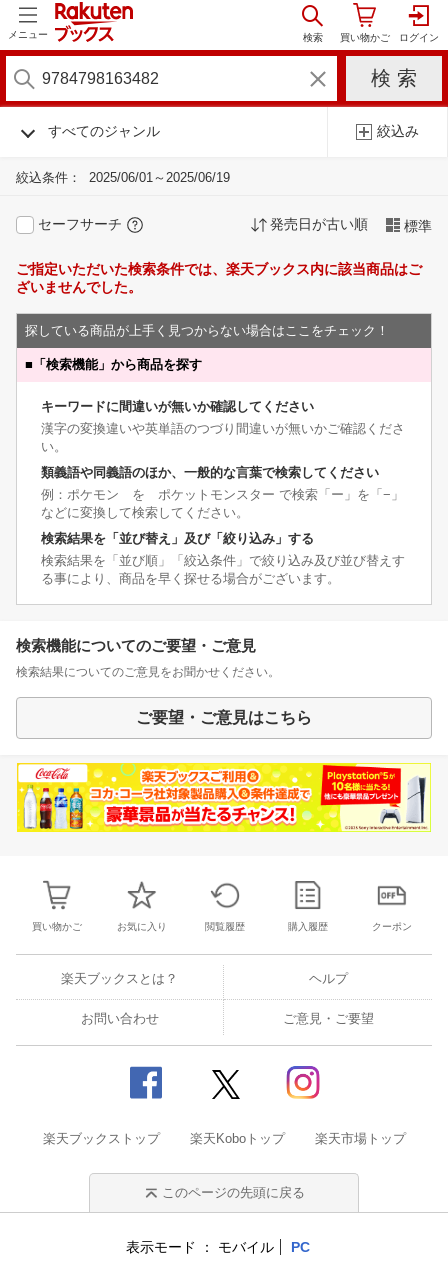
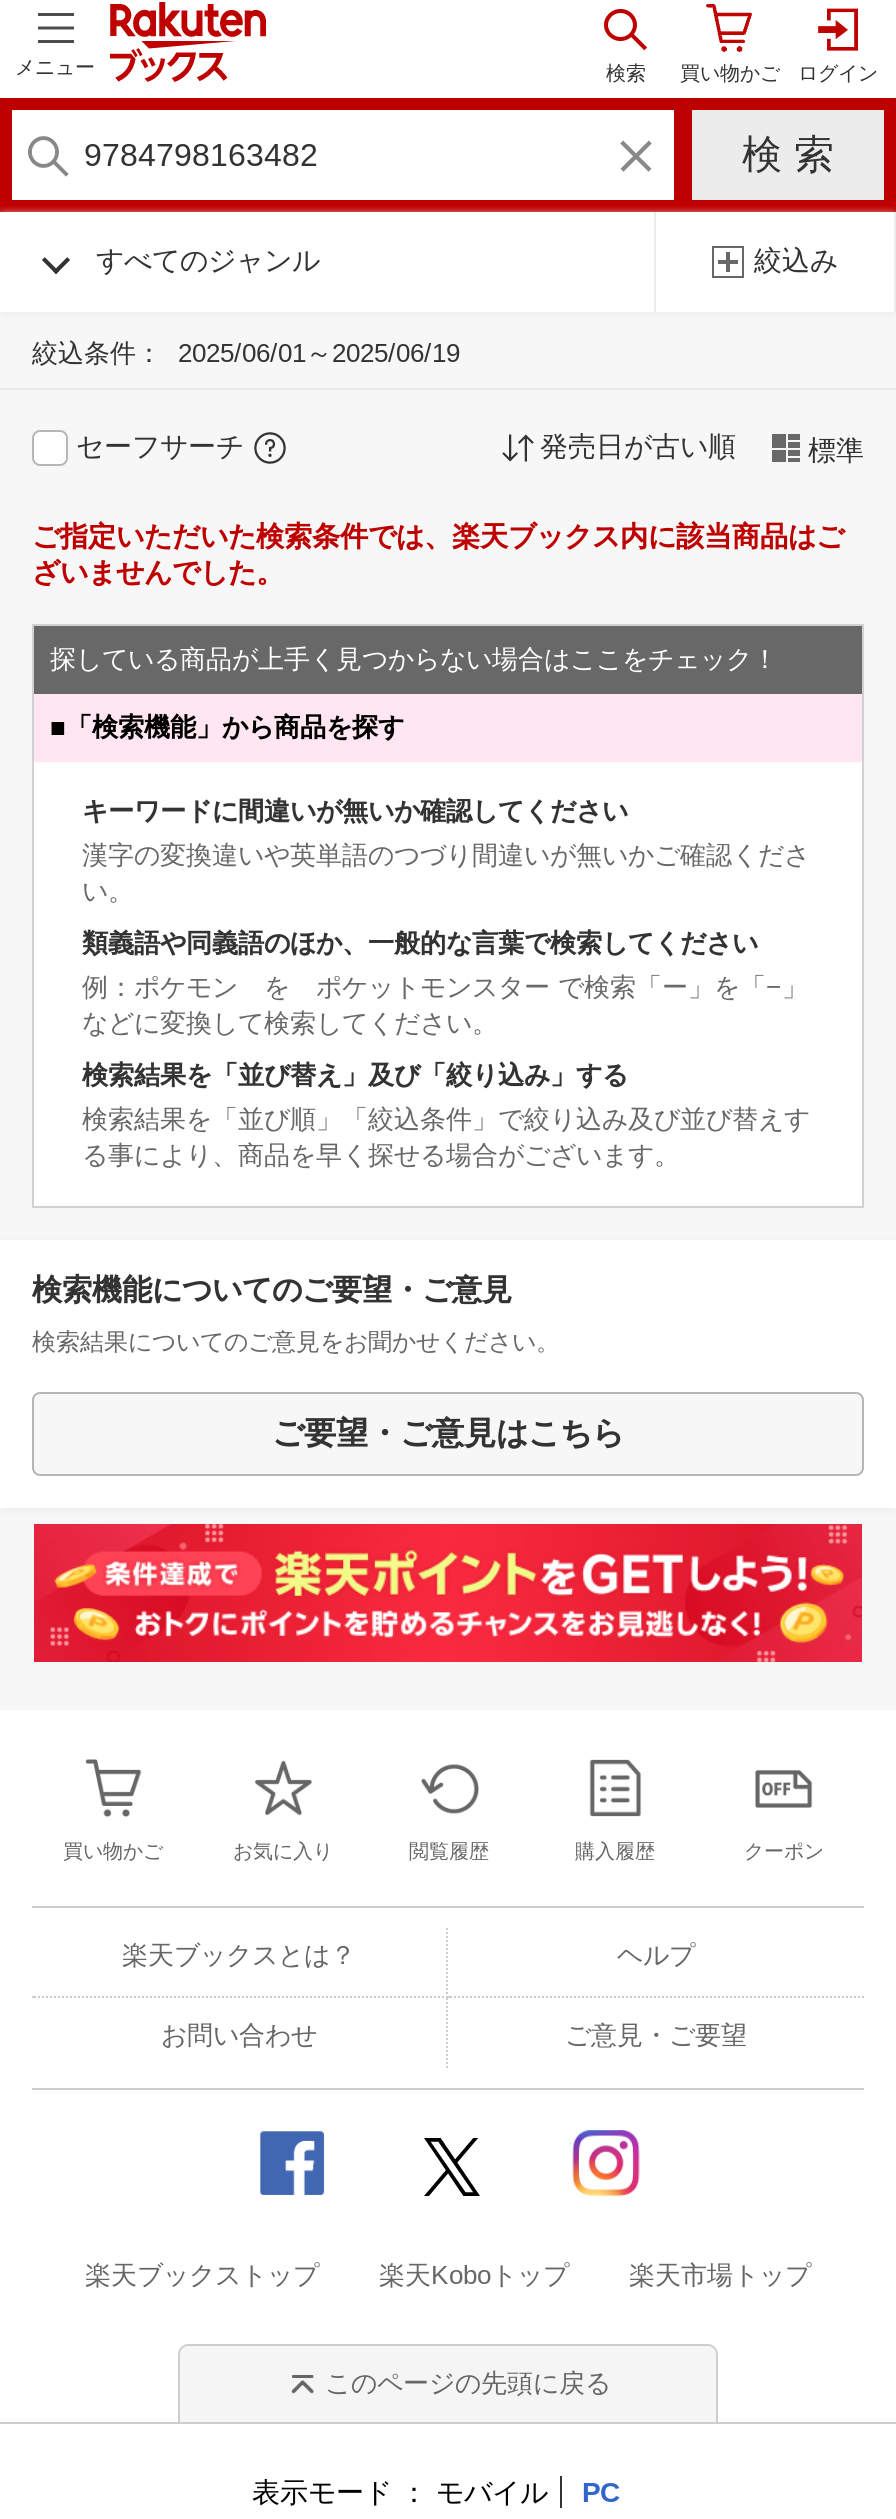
[16,762,432,833] [image] -> [32,1522,864,1664] [image]

